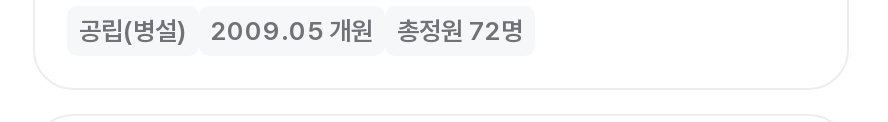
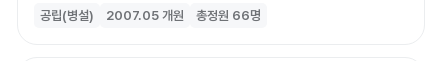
[211,16,523,46] 2009.05 개원 | 총정원 72명 -> [106,8,261,23] 2007.05 개원 | 총정원 66명

